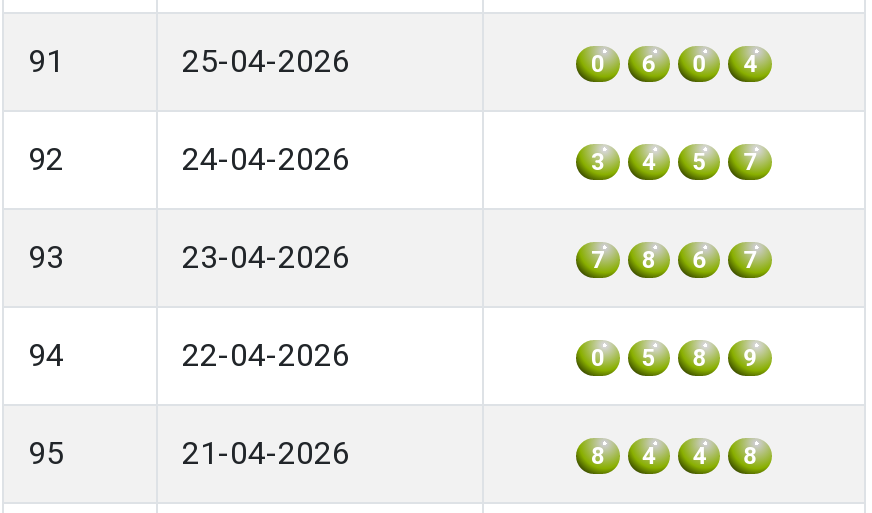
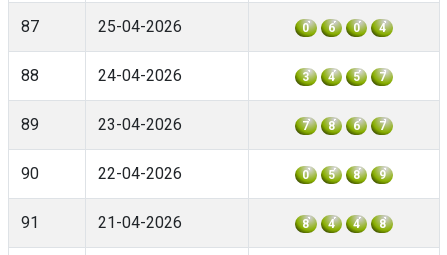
[28,42,64,80] 91 -> [21,17,39,36] 87
[28,140,64,178] 92 -> [21,66,39,85] 88
[28,238,64,276] 93 -> [21,115,39,134] 89
[28,336,64,374] 94 -> [21,164,39,183] 90
[28,434,64,472] 95 -> [21,213,39,232] 91

